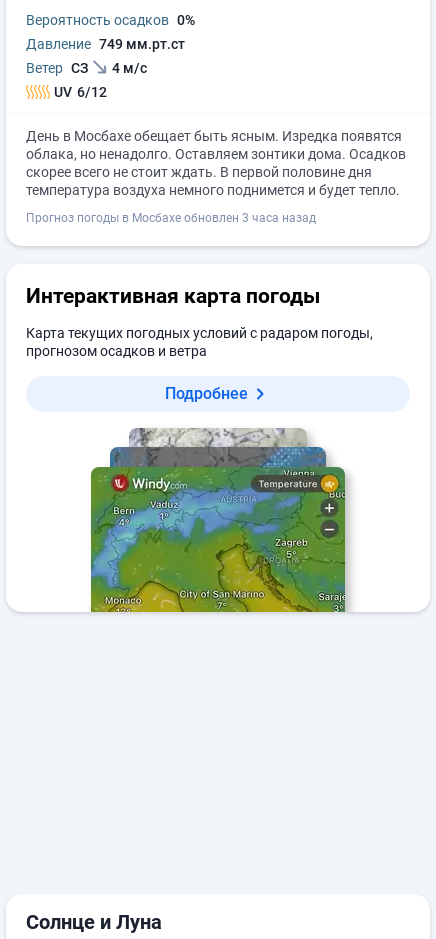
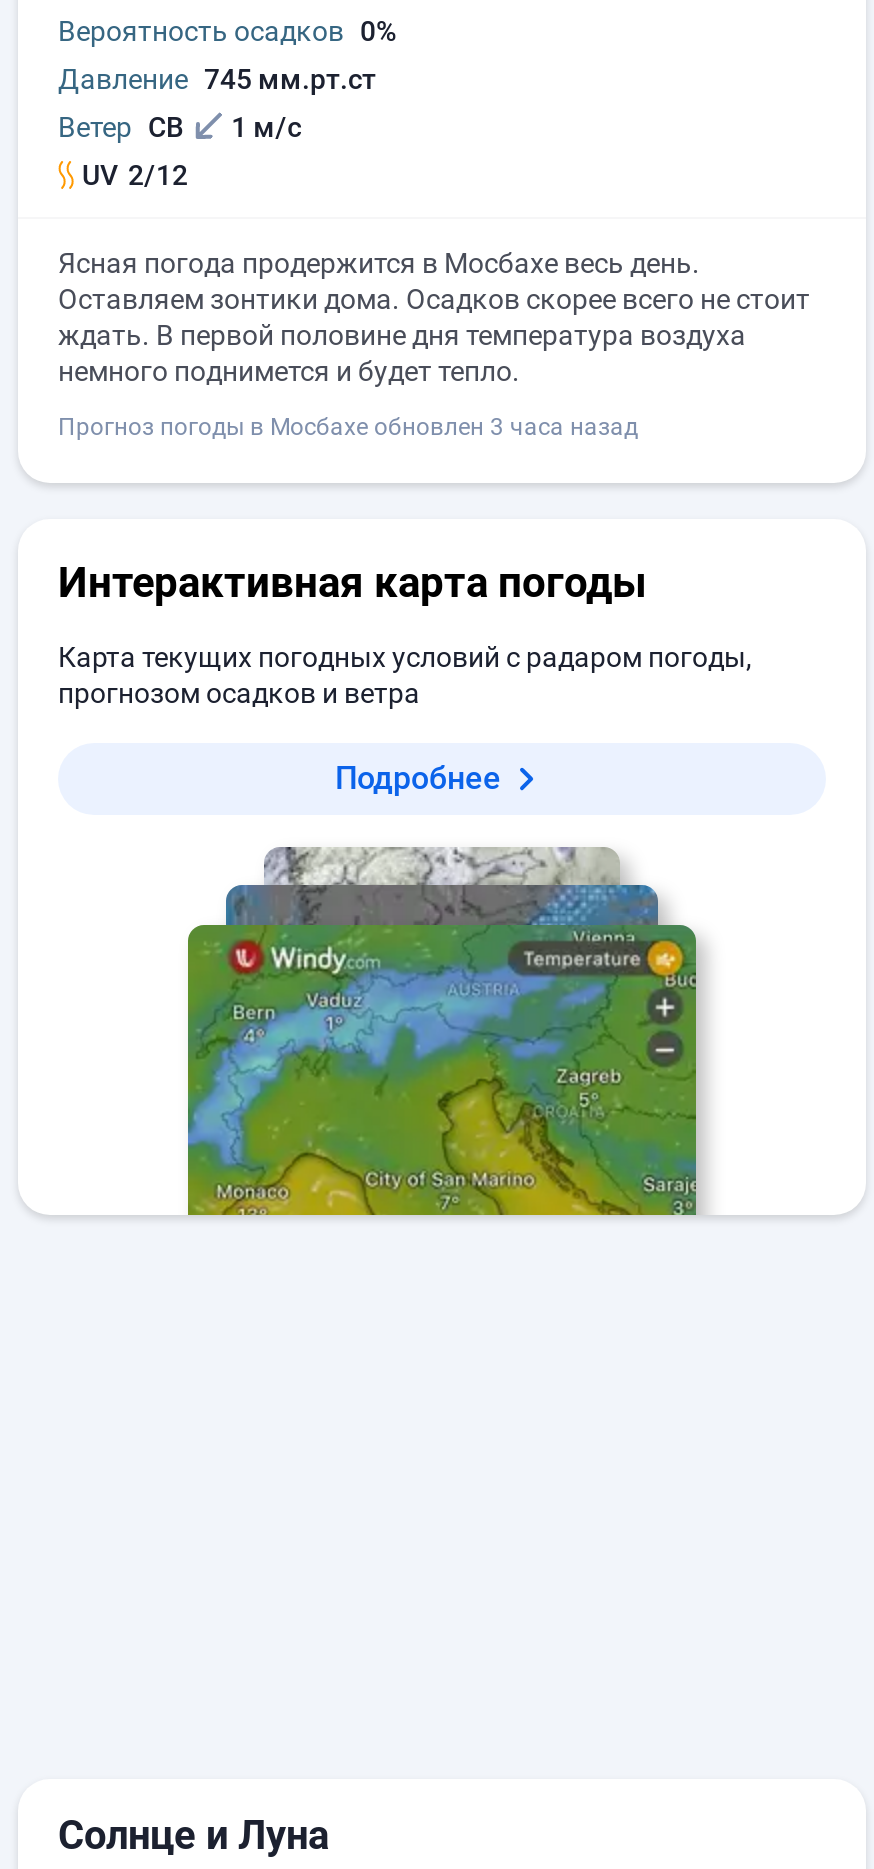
[26,36,185,52] Давление 749 мм.рт.ст -> [58,63,376,95] Давление 745 мм.рт.ст
[26,60,147,76] Ветер СЗ | 4 м/с -> [58,111,301,143] Ветер СВ | 1 м/с
[54,84,107,100] UV 6/12 -> [82,159,188,191] UV 2/12
[26,128,406,198] День в Мосбахе обещает быть ясным. Изредка появятся | облака, но ненадолго. Оставляем зонтики дома. Осадков | скорее всего не стоит ждать. В первой половине дня | температура воздуха немного поднимется и будет тепло. -> [58,247,810,387] Ясная погода продержится в Мосбахе весь день. | Оставляем зонтики дома. Осадков скорее всего не стоит | ждать. В первой половине дня температура воздуха | немного поднимется и будет тепло.

